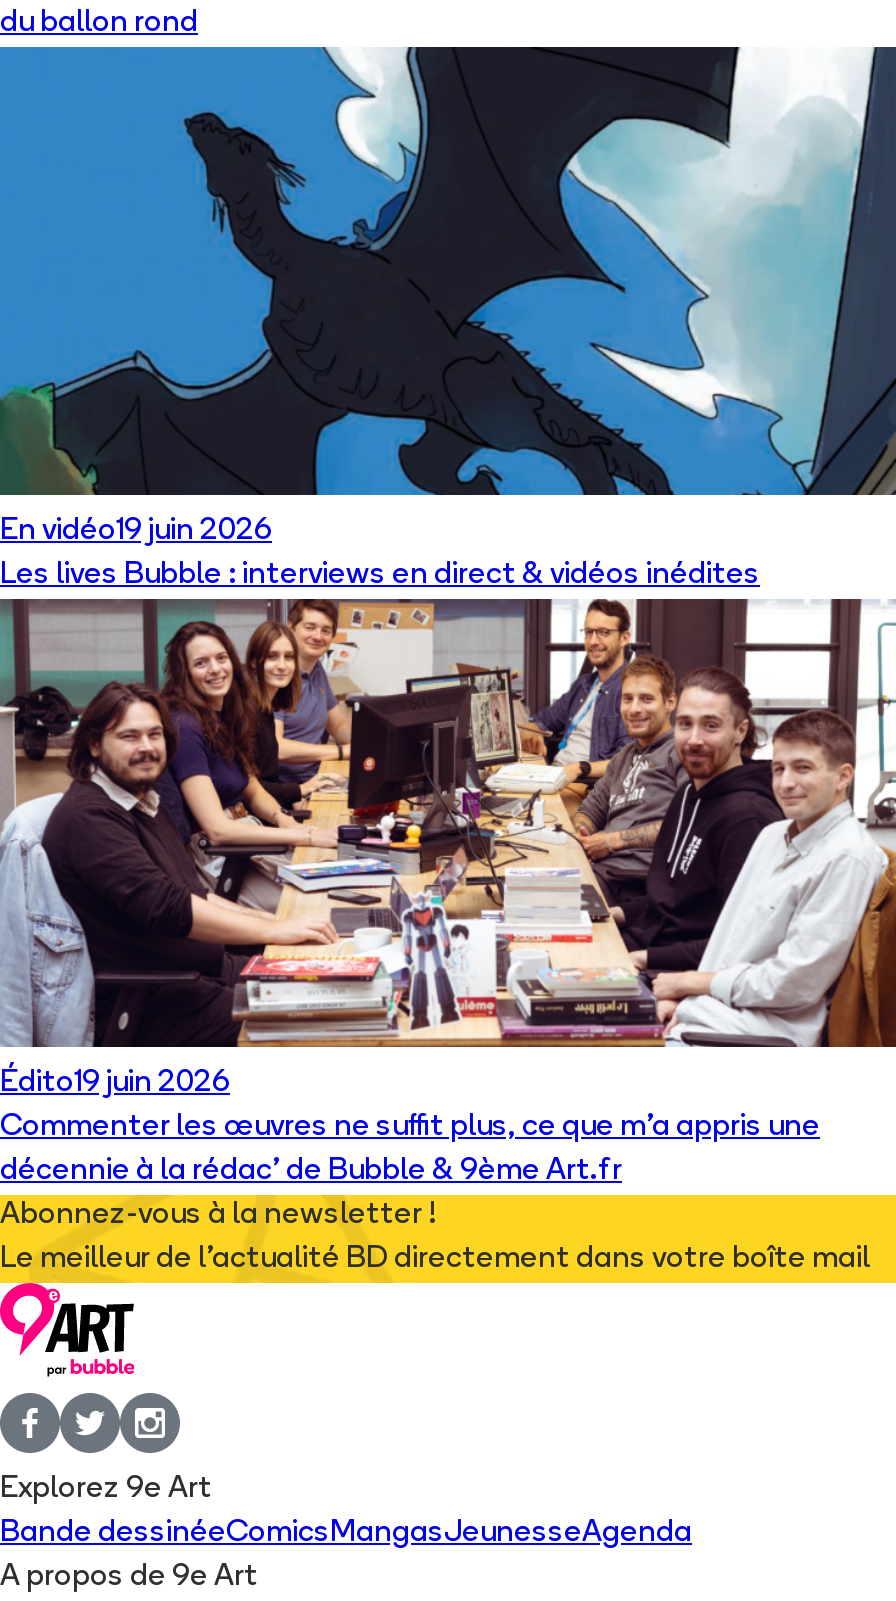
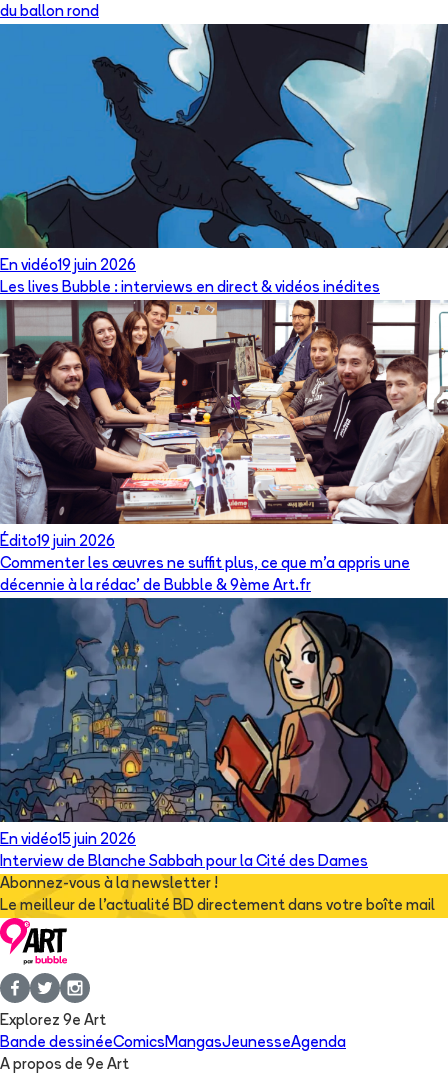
none -> [0,597,445,870] [image] | En vidéo15 juin 2026 | Interview de Blanche Sabbah pour la Cité des Dames

